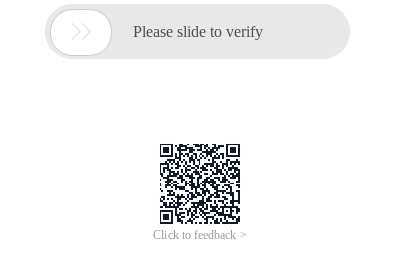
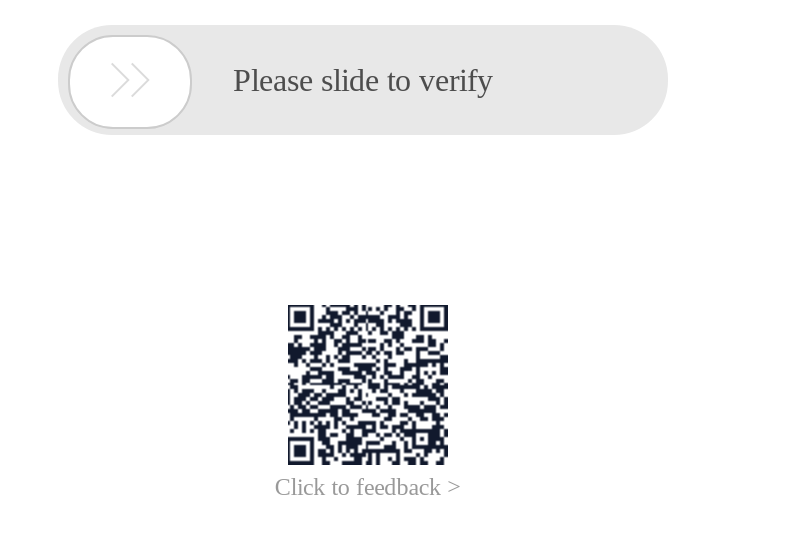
[160,144,241,225] [image] -> [288,303,450,467] [image]

